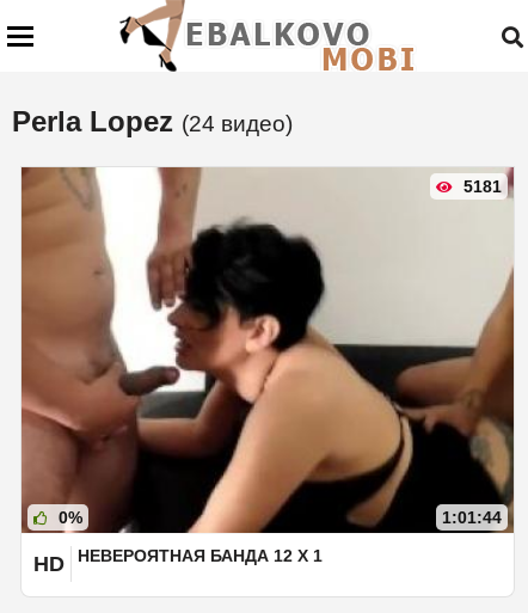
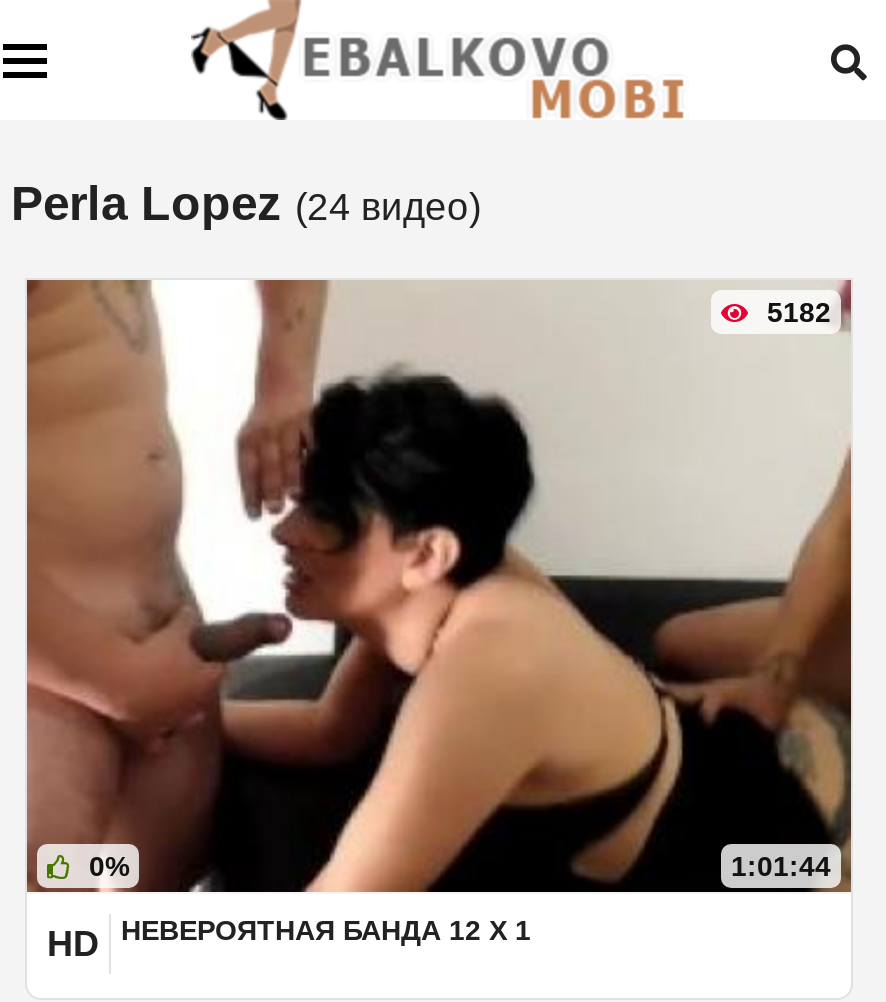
[459,177,502,196] 5181 -> [759,296,831,328] 5182

